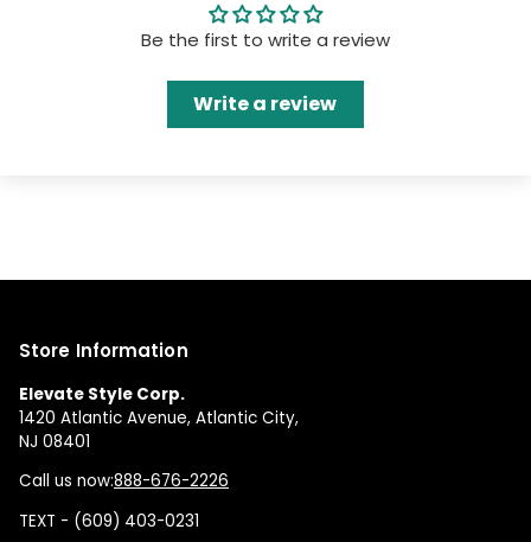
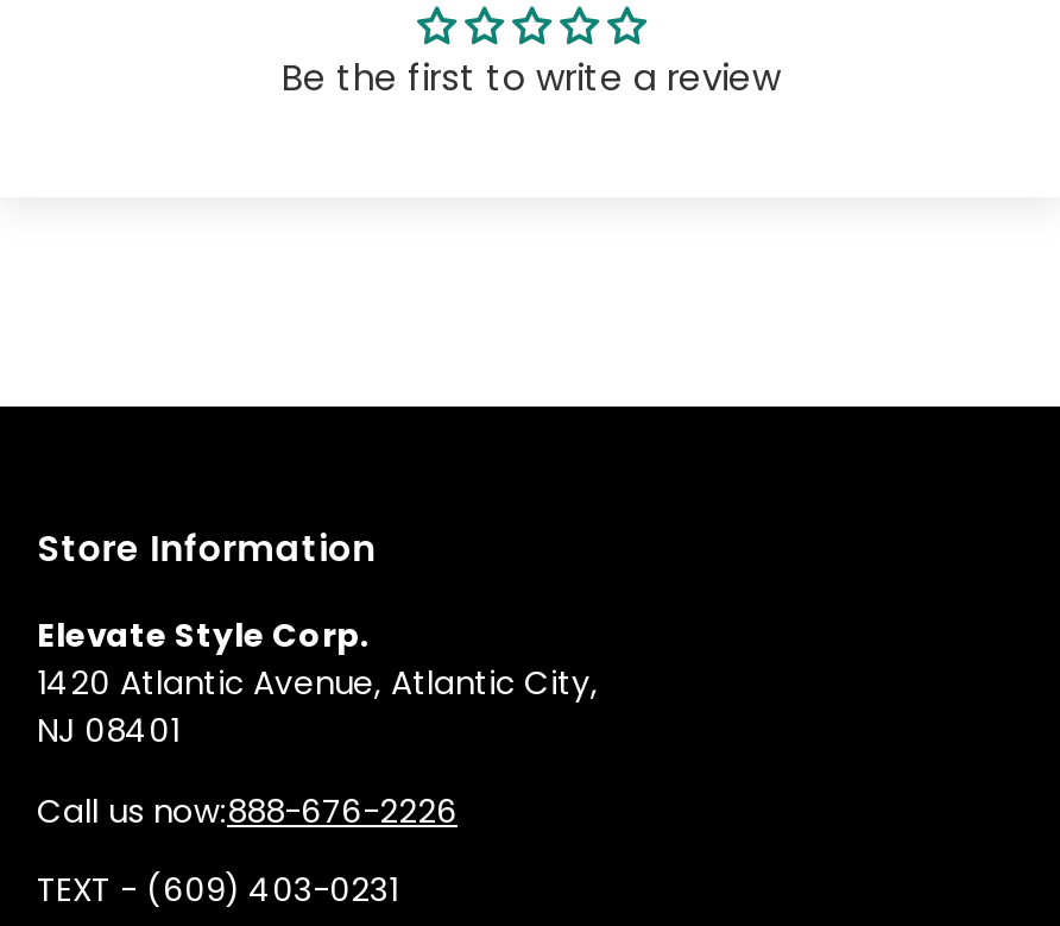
[194,90,337,117] Write a review -> none

